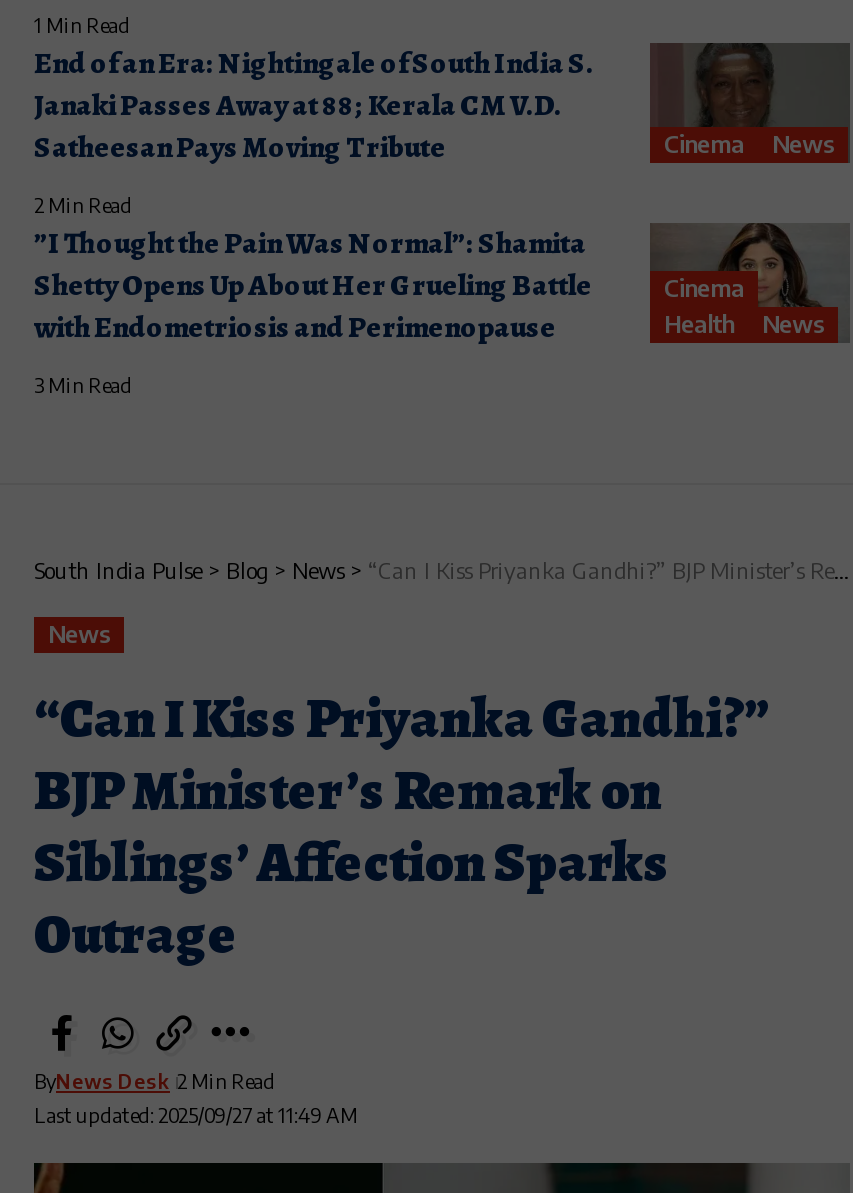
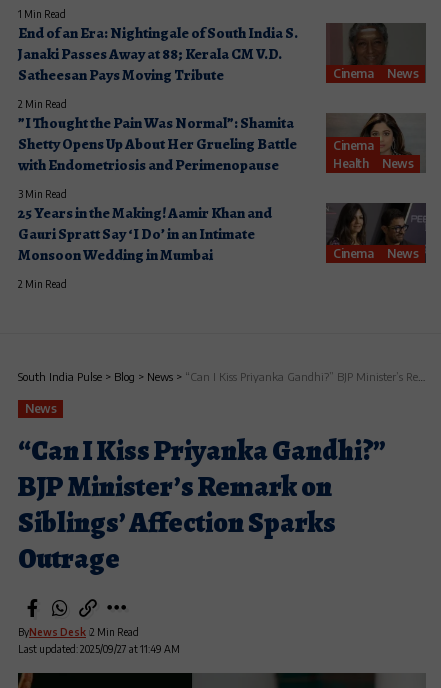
none -> [18,203,272,290] 25 Years in the Making! Aamir Khan and | Gauri Spratt Say ‘I Do’ in an Intimate | Monsoon Wedding in Mumbai | 2 Min Read
none -> [325,202,426,261] [image] | Cinema | News

